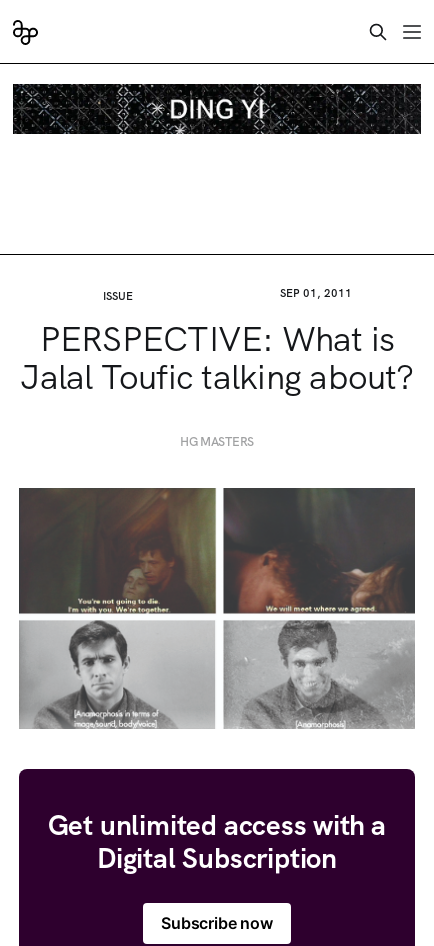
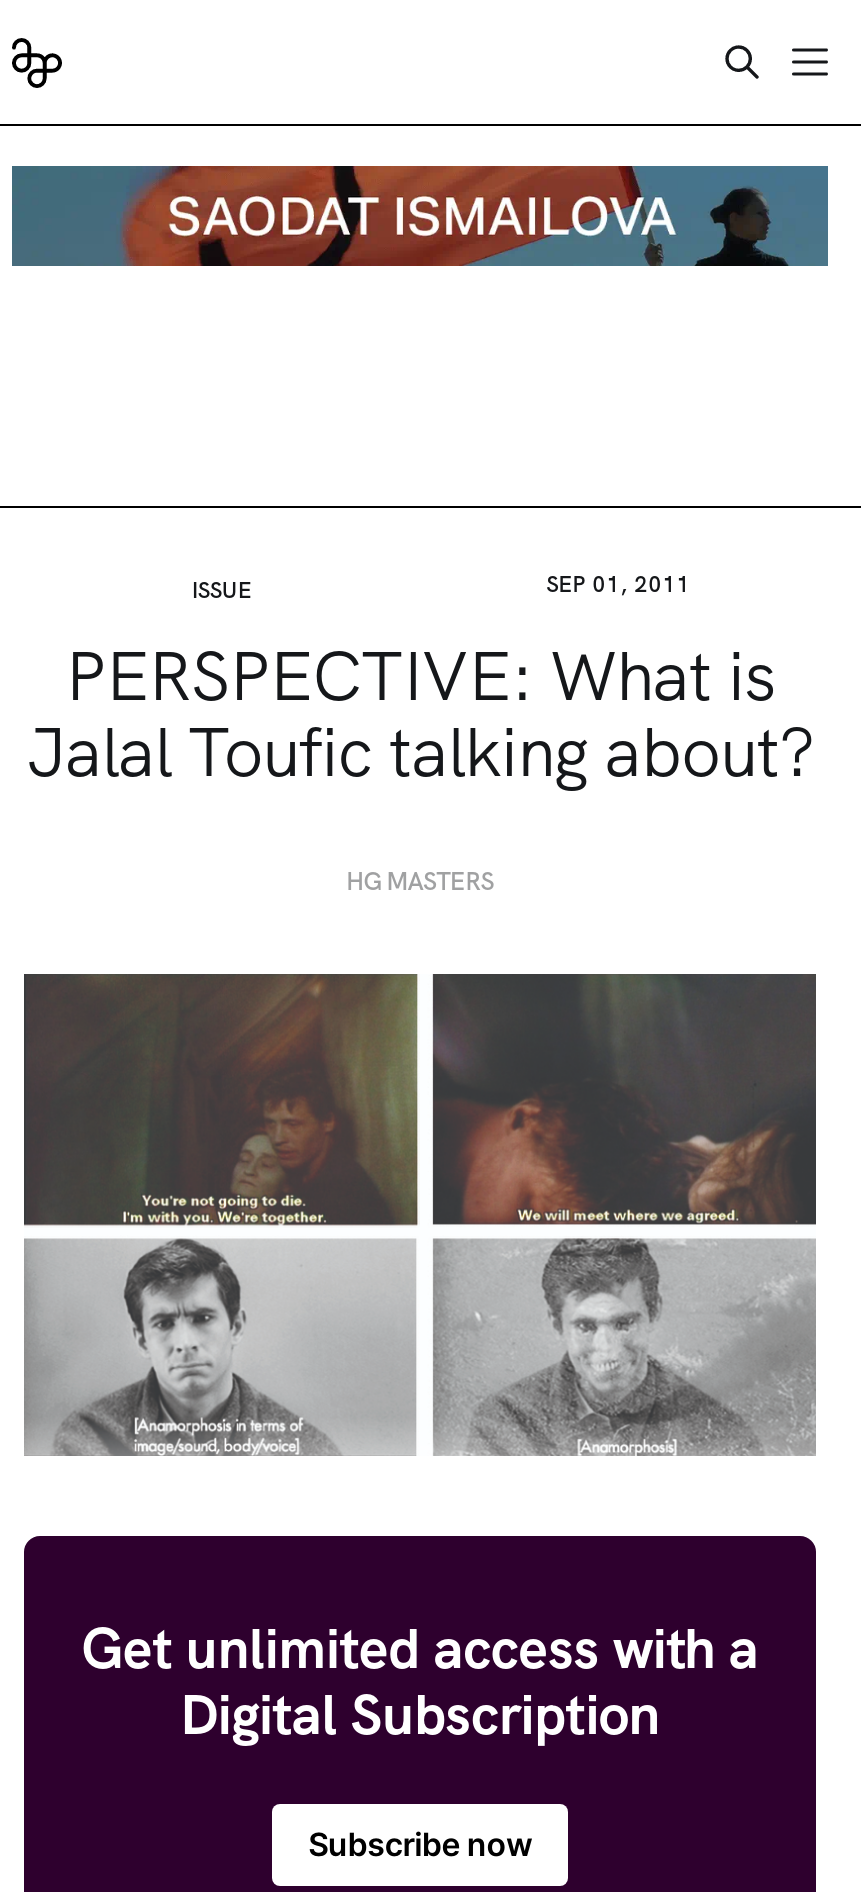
[12,83,422,135] [image] -> [10,164,830,268] [image]

